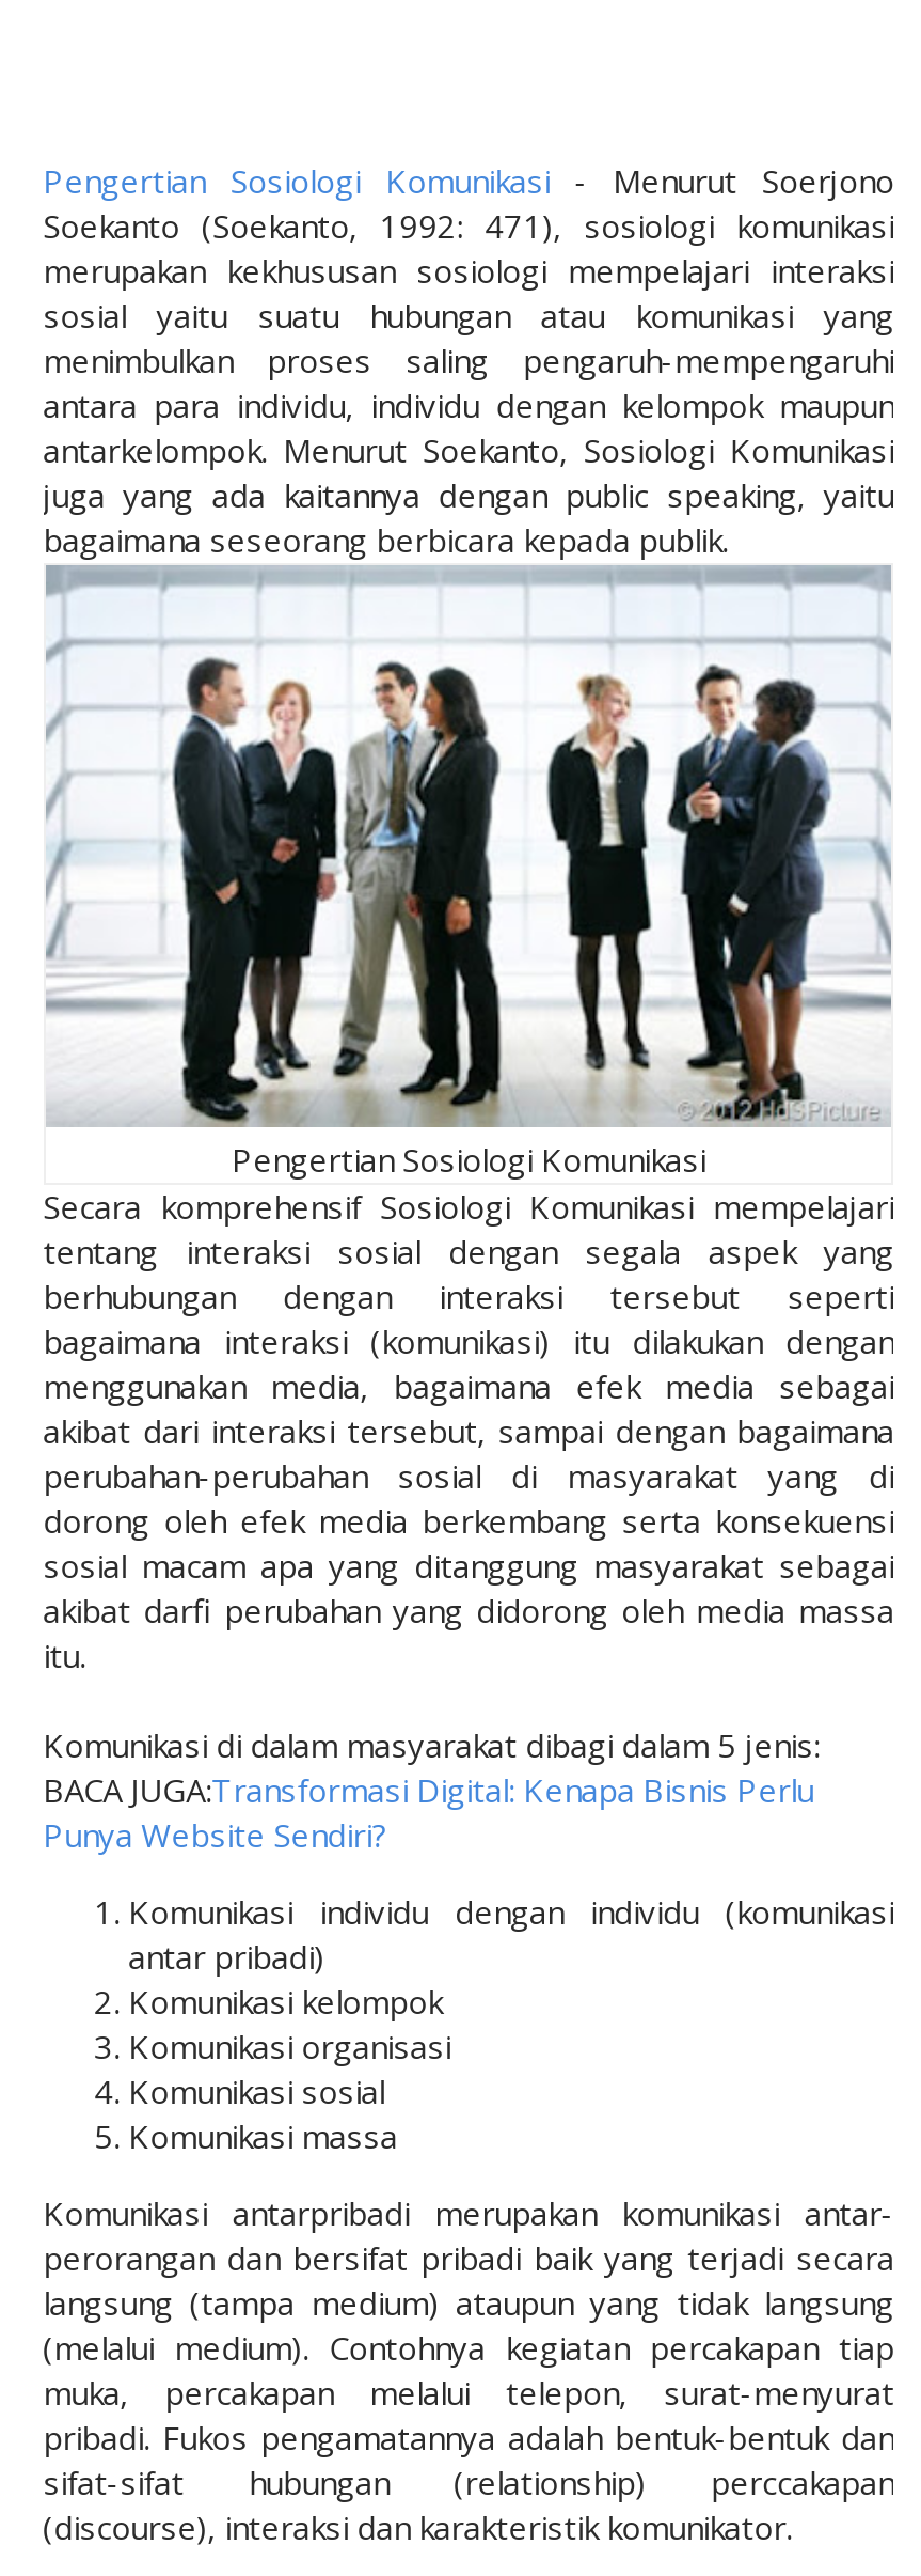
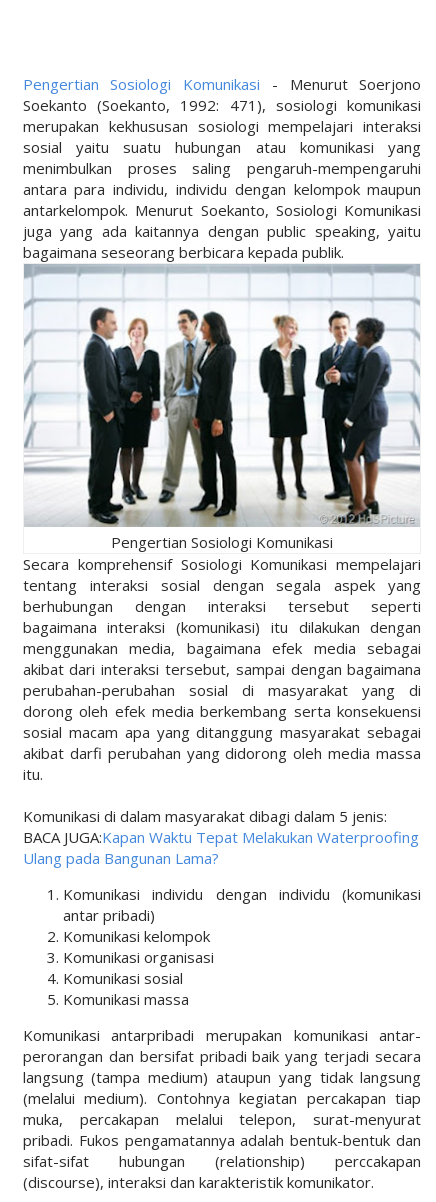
[43,1768,813,1856] BACA JUGA:Transformasi Digital: Kenapa Bisnis Perlu | Punya Website Sendiri? -> [23,827,419,868] BACA JUGA:Kapan Waktu Tepat Melakukan Waterproofing | Ulang pada Bangunan Lama?

